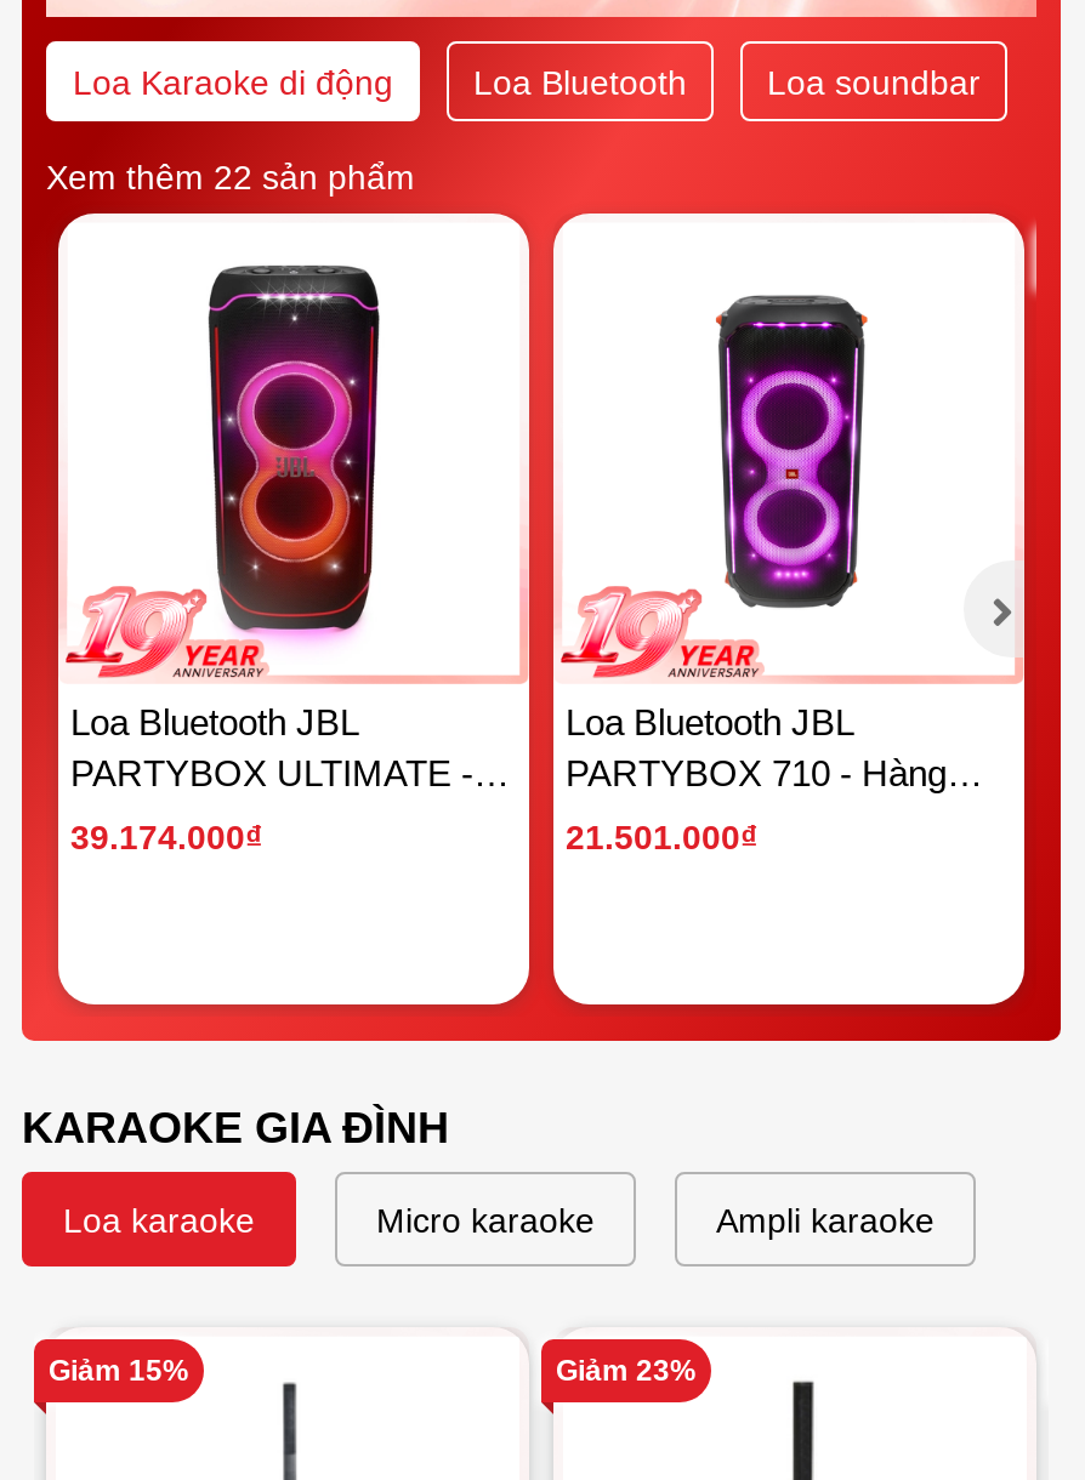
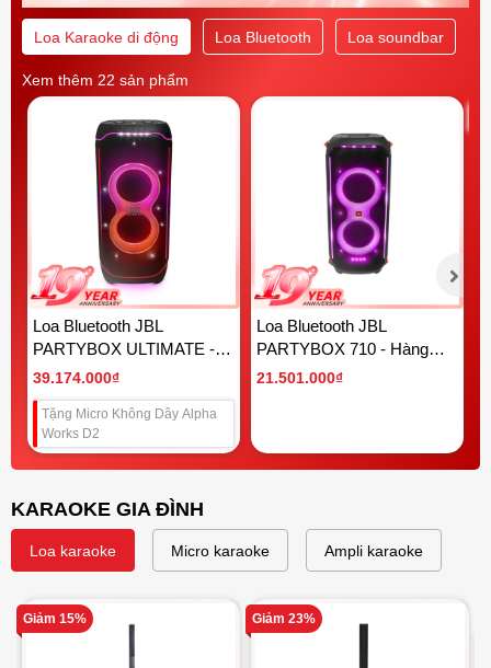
none -> [42,405,217,441] Tặng Micro Không Dây Alpha | Works D2

